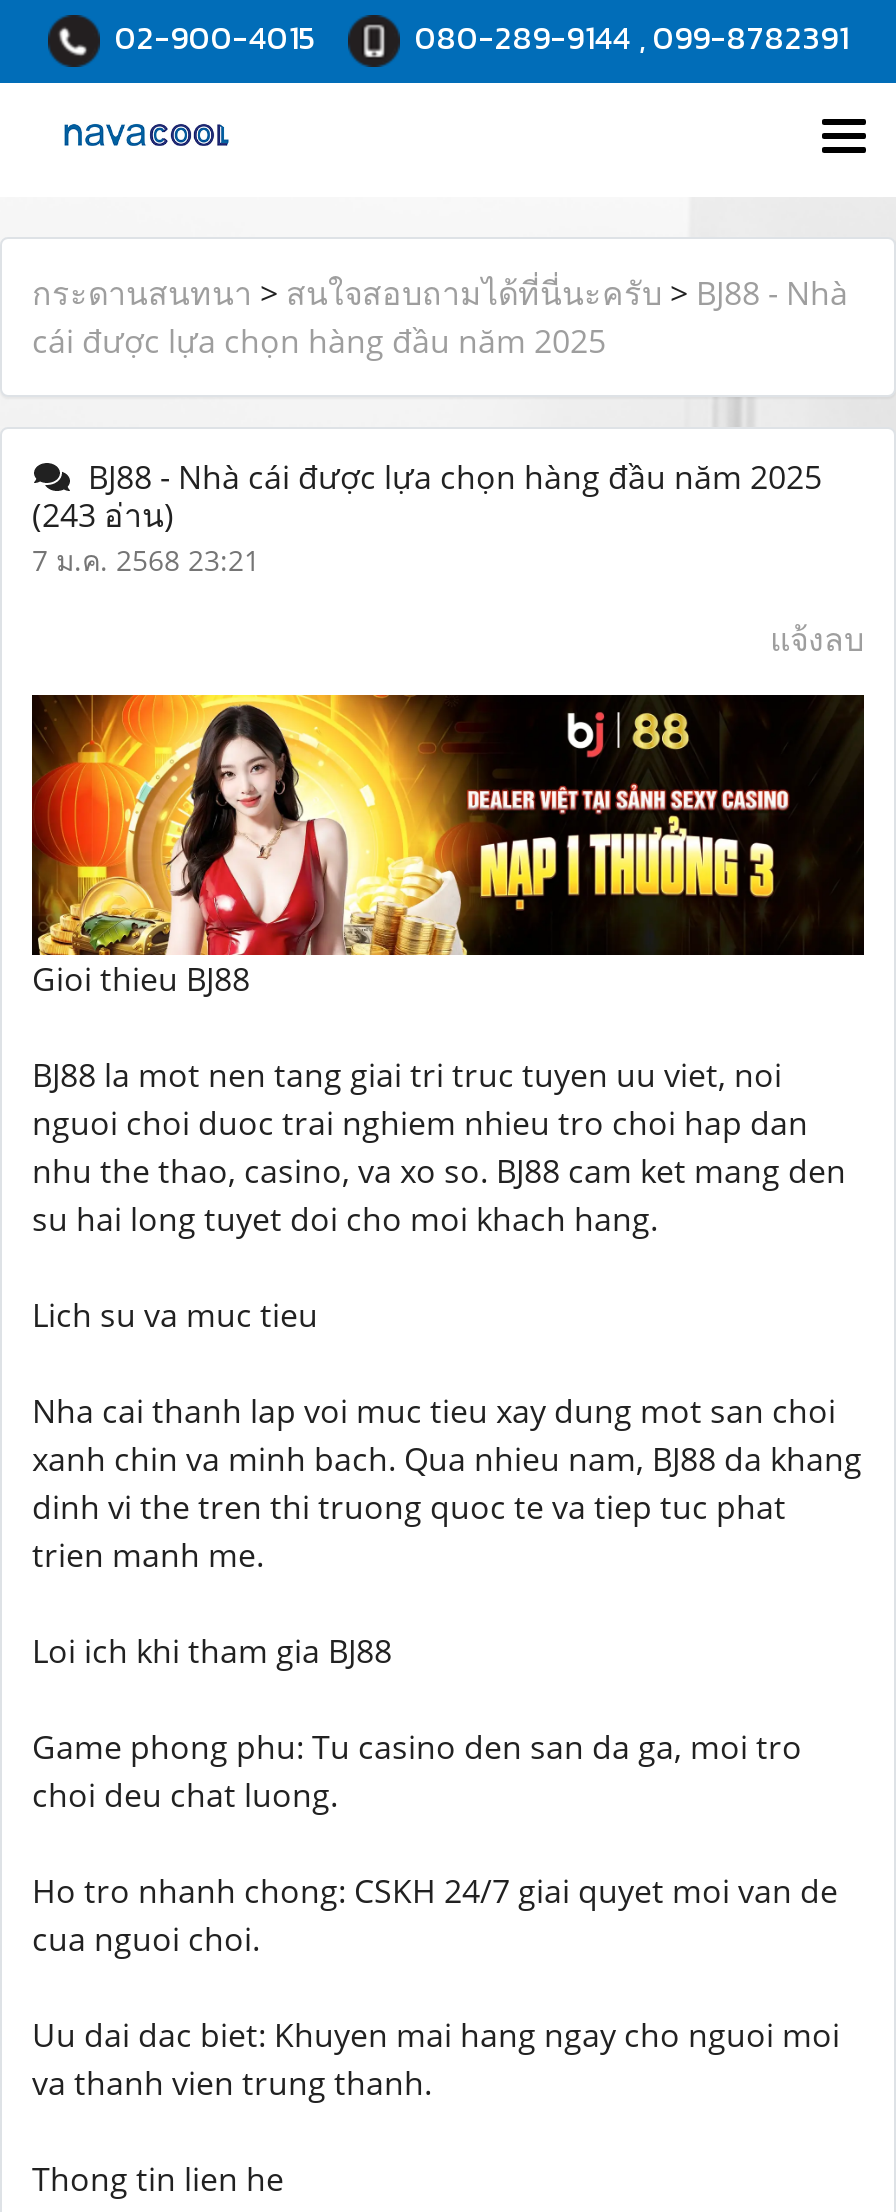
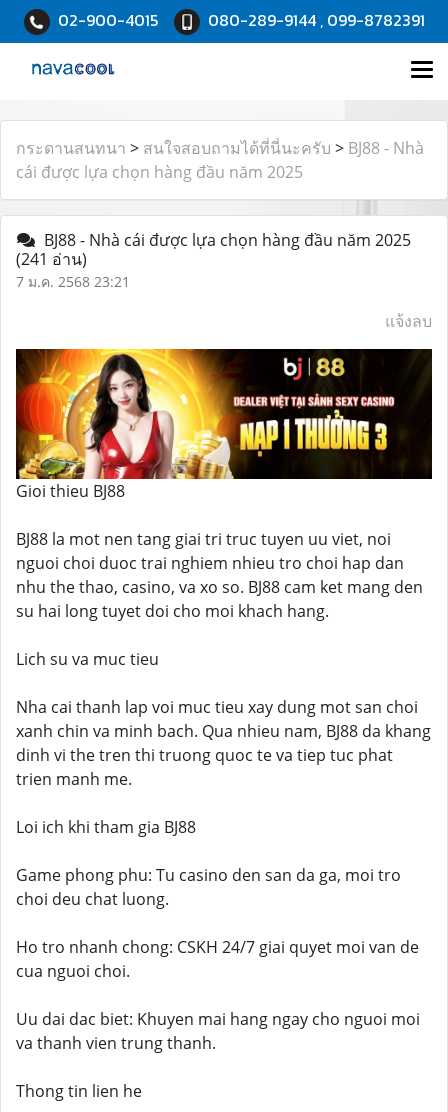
[32,493,174,537] (243 อ่าน) -> [16,248,87,270] (241 อ่าน)

